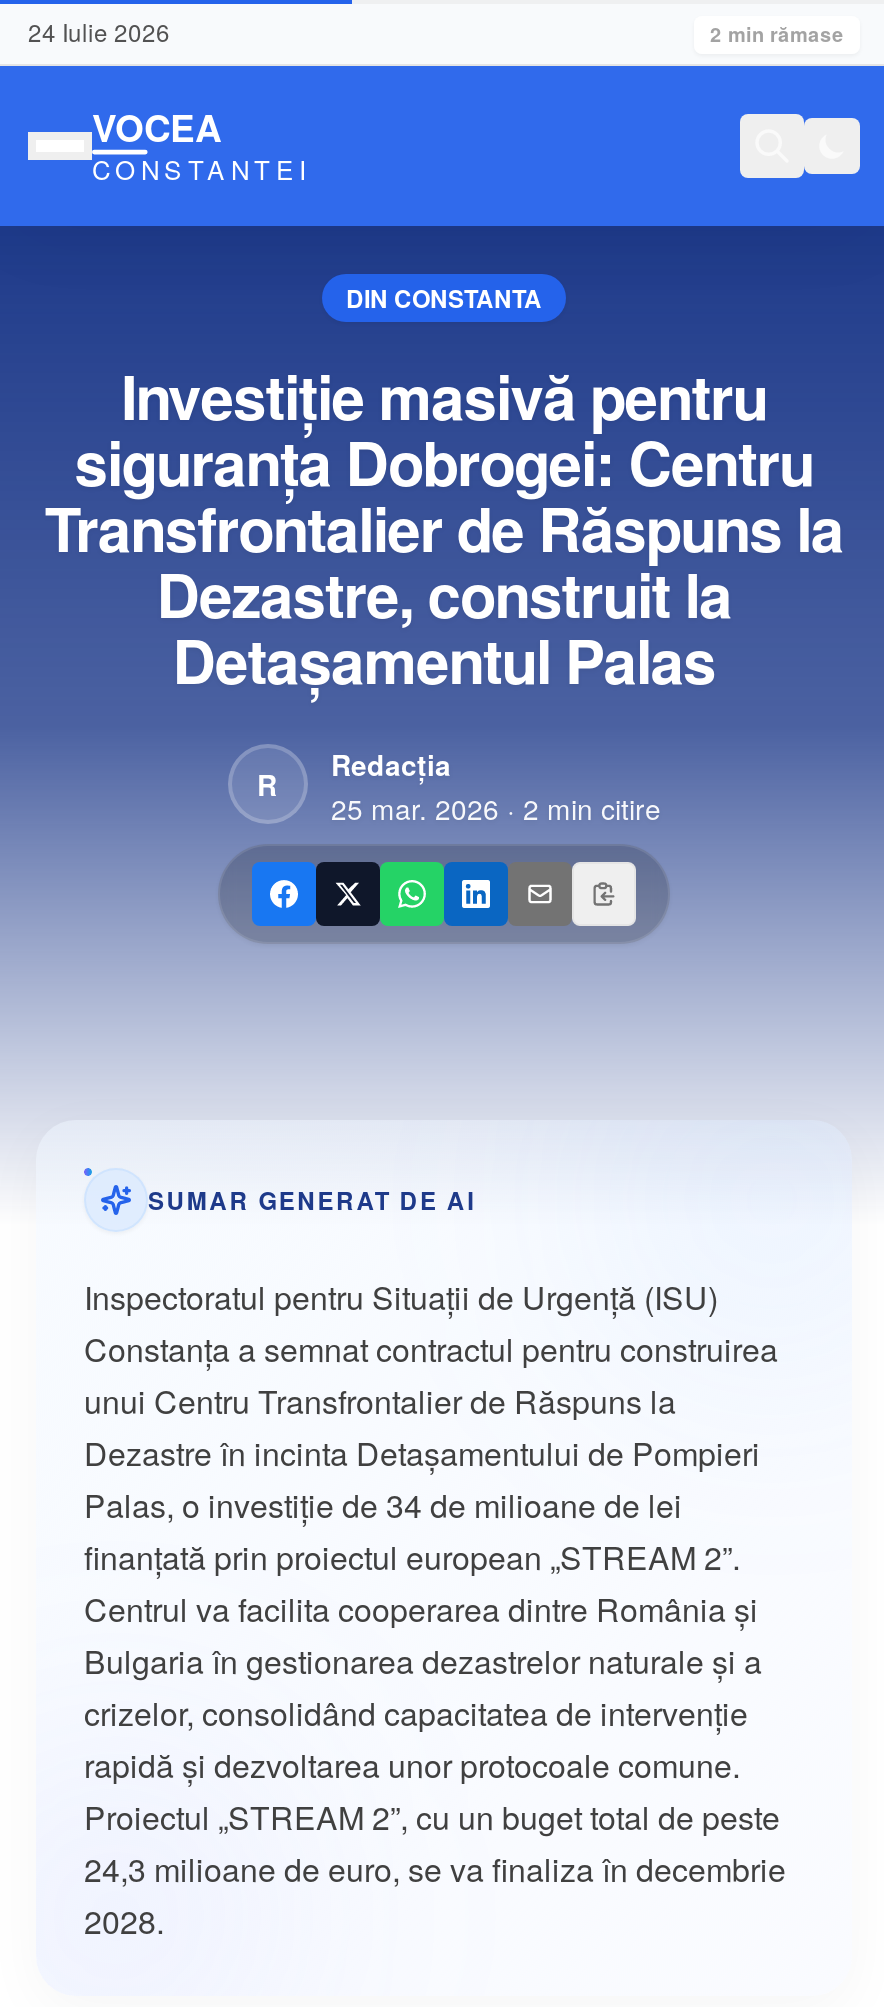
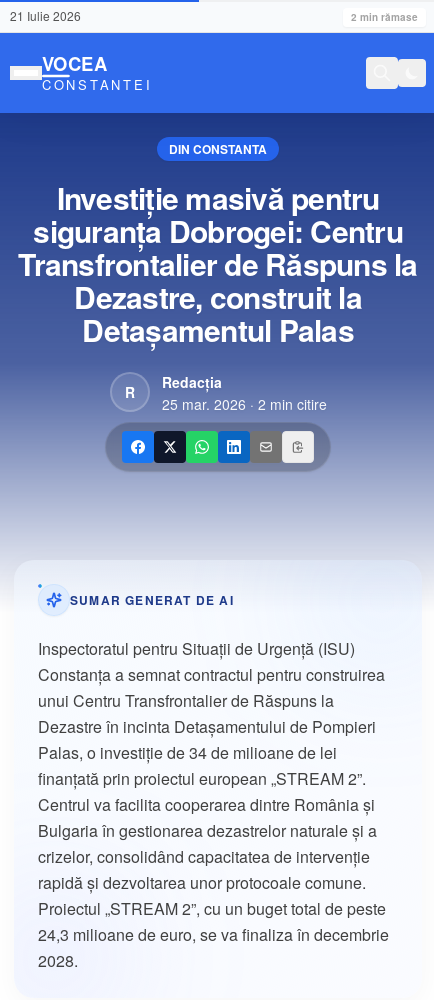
[28,14,170,48] 24 Iulie 2026 -> [10,7,81,24] 21 Iulie 2026

